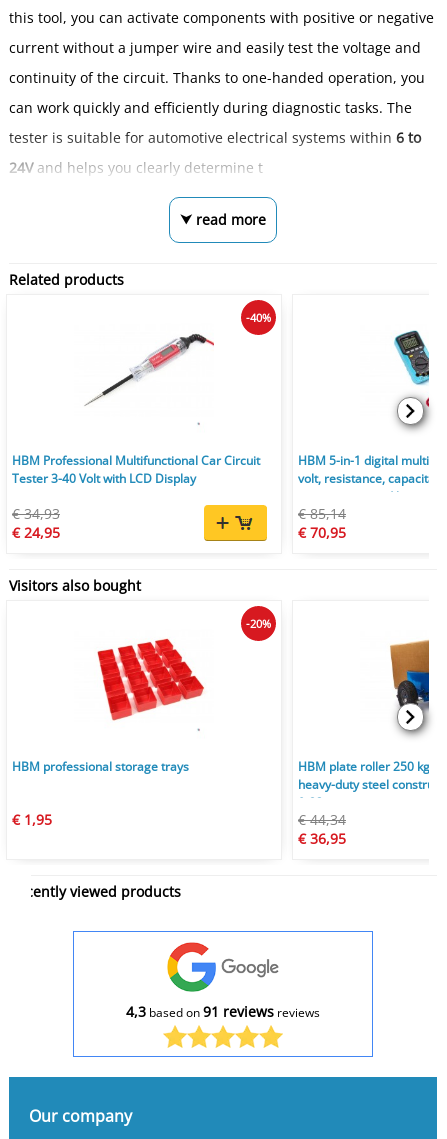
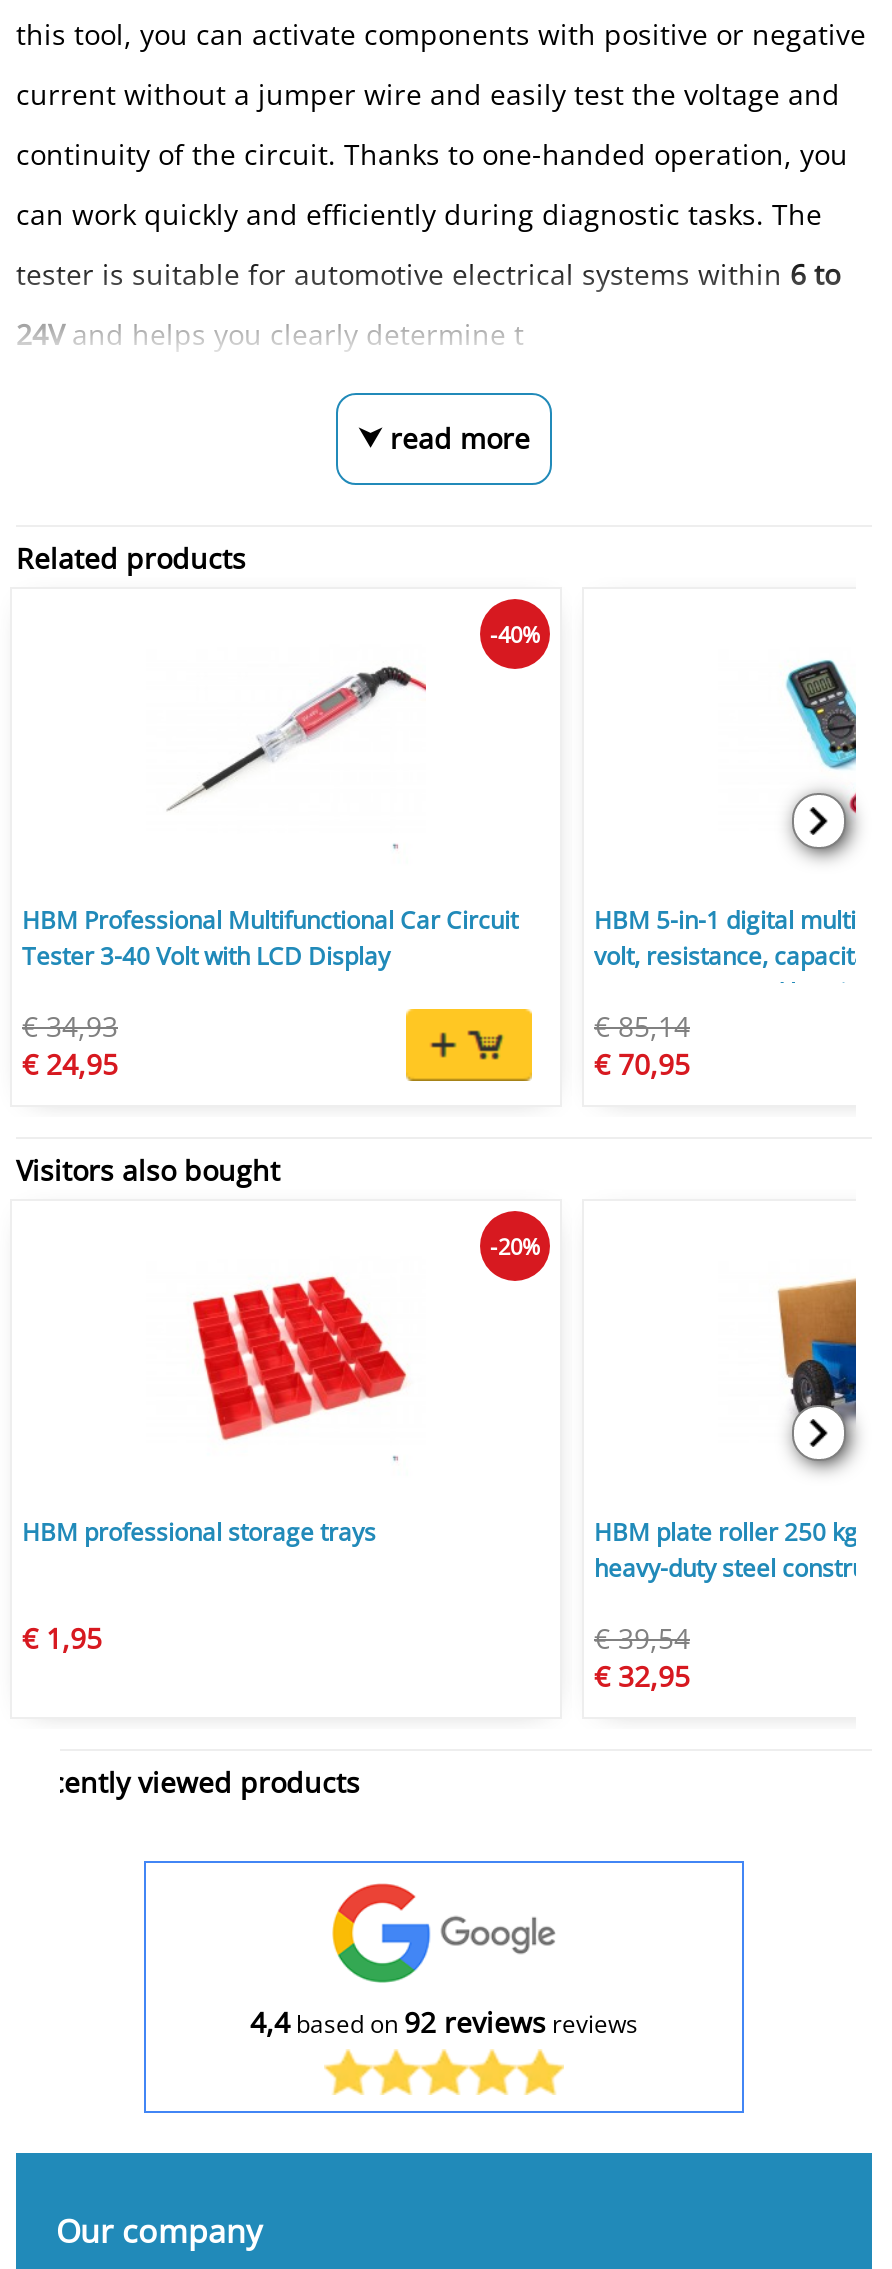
[298,810,346,829] € 44,34 -> [594,1619,690,1657] € 39,54
[298,829,346,848] € 36,95 -> [594,1657,690,1695] € 32,95
[126,1002,320,1021] 4,3 based on 91 reviews reviews -> [250,2003,638,2041] 4,4 based on 92 reviews reviews

